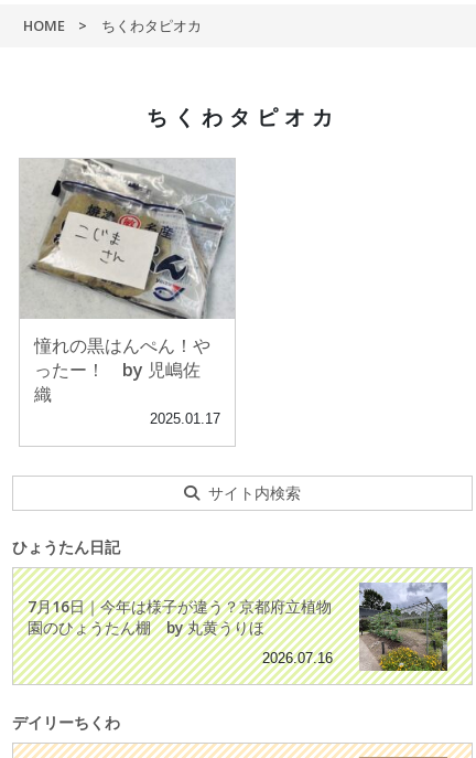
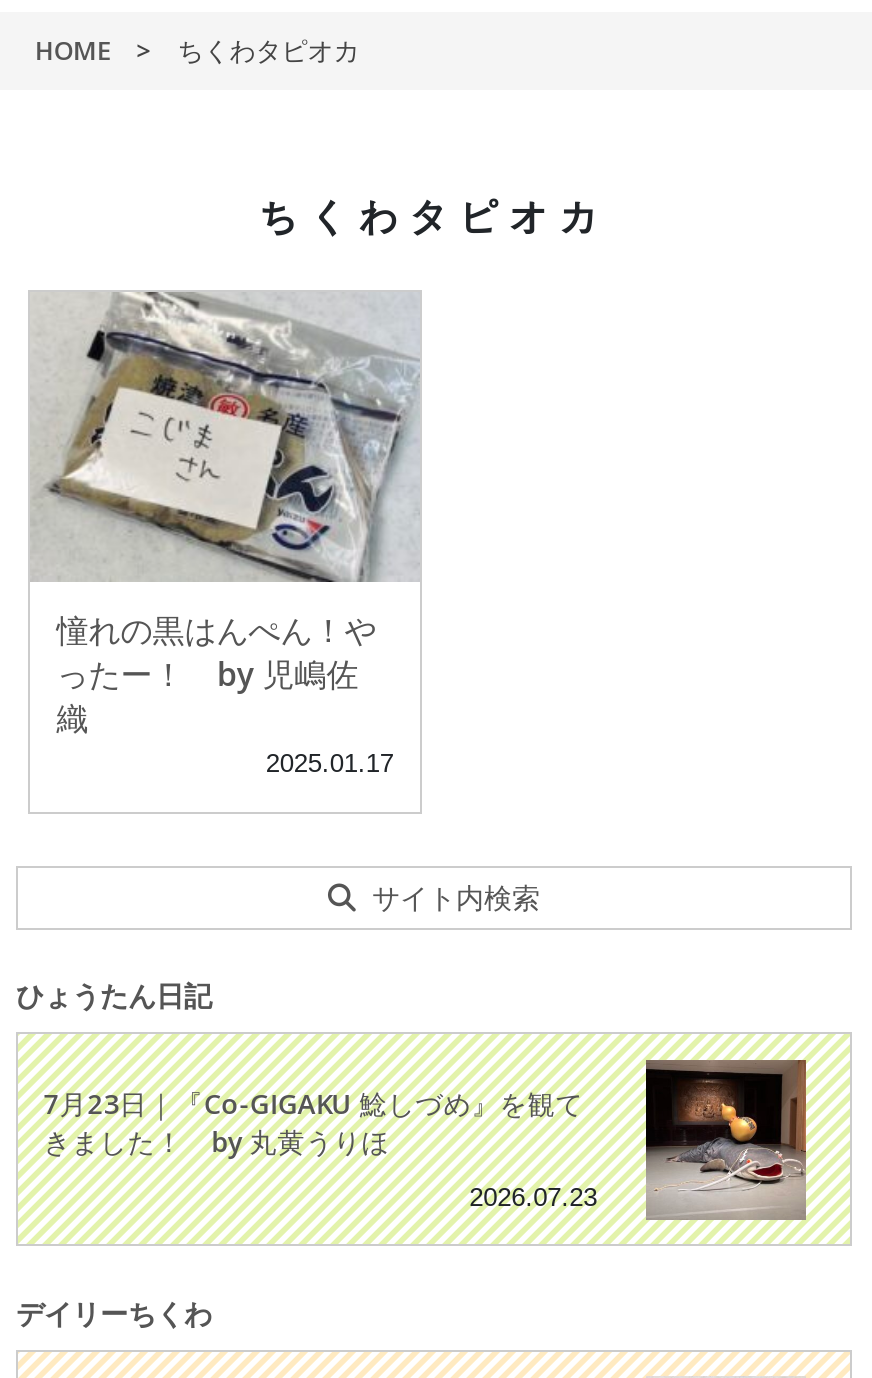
[262,581,448,672] [image] | 2026.07.16 -> [469,1058,808,1218] [image] | 2026.07.23
[27,596,331,638] 7月16日｜今年は様子が違う？京都府立植物 | 園のひょうたん棚 by 丸黄うりほ -> [44,1085,584,1161] 7月23日｜『Co-GIGAKU 鯰しづめ』を観て | きました！ by 丸黄うりほ

